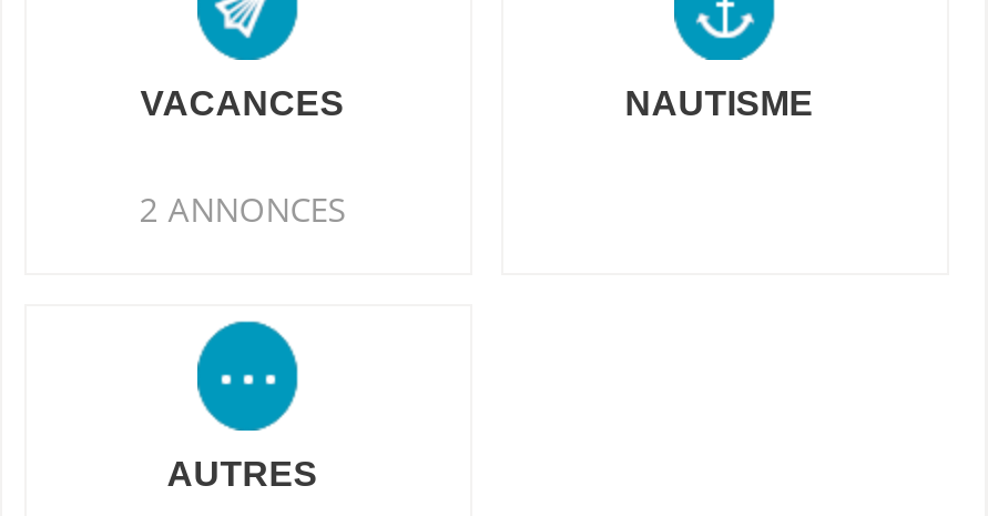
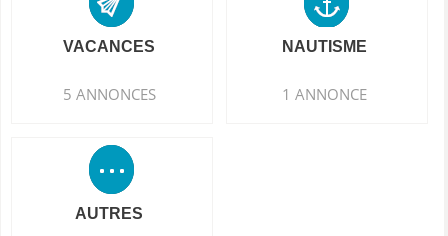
none -> [282,84,367,104] 1 ANNONCE
[139,186,346,231] 2 ANNONCES -> [63,84,156,104] 5 ANNONCES

